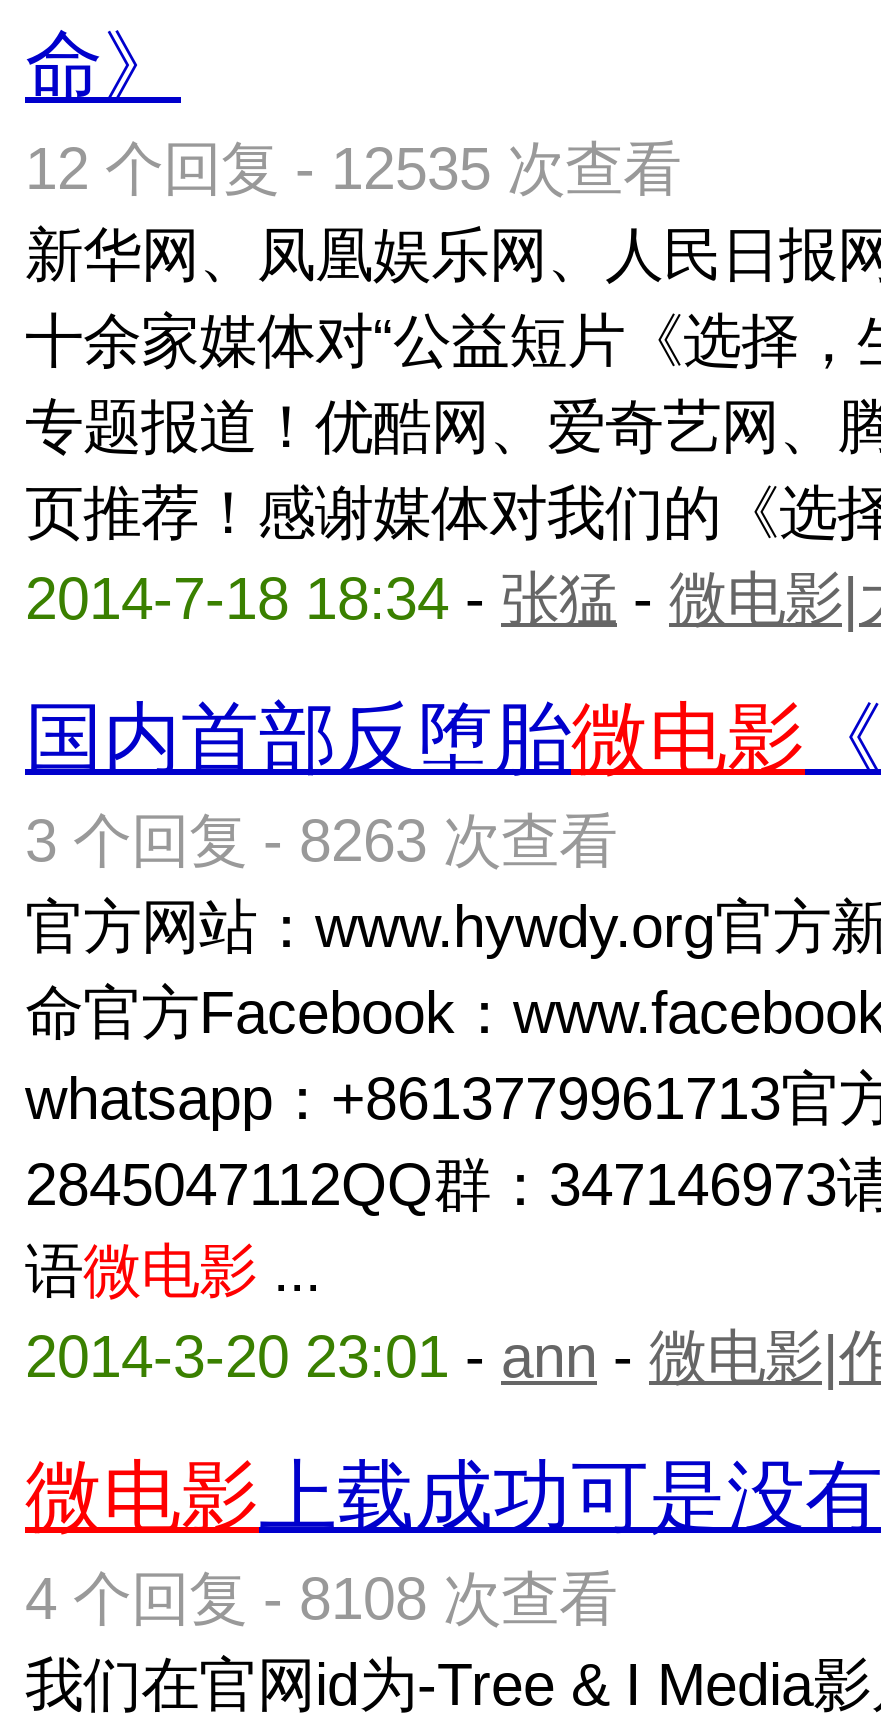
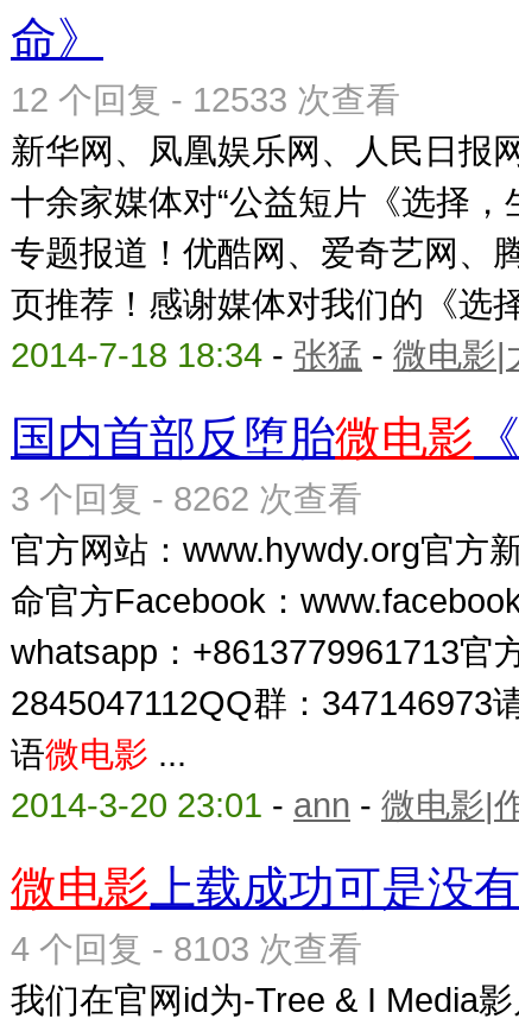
[25,135,681,201] 12 个回复 - 12535 次查看 -> [11,80,400,119] 12 个回复 - 12533 次查看
[25,807,617,873] 3 个回复 - 8263 次查看 -> [11,479,362,518] 3 个回复 - 8262 次查看
[25,1565,617,1631] 4 个回复 - 8108 次查看 -> [11,929,362,968] 4 个回复 - 8103 次查看

